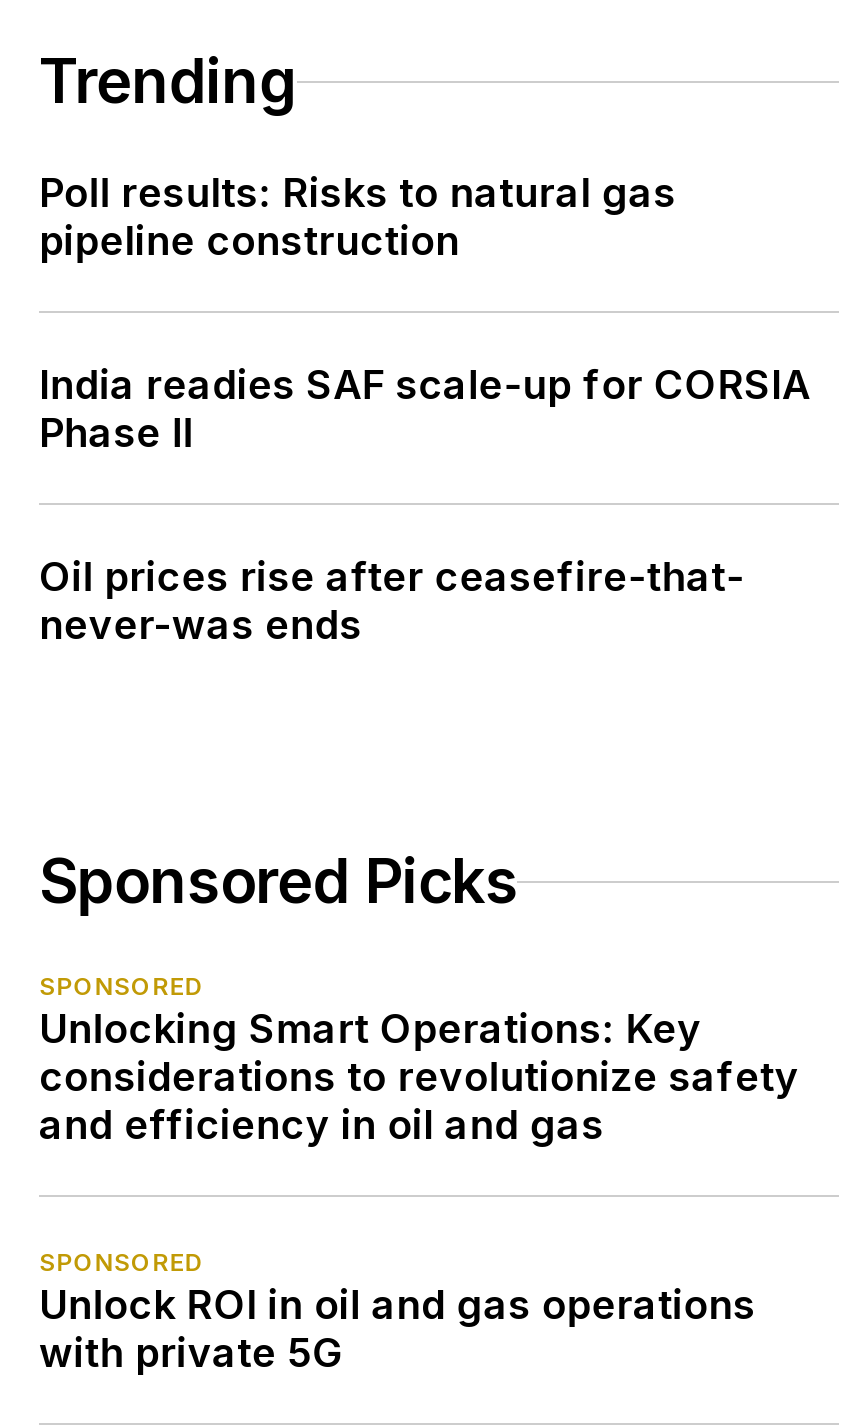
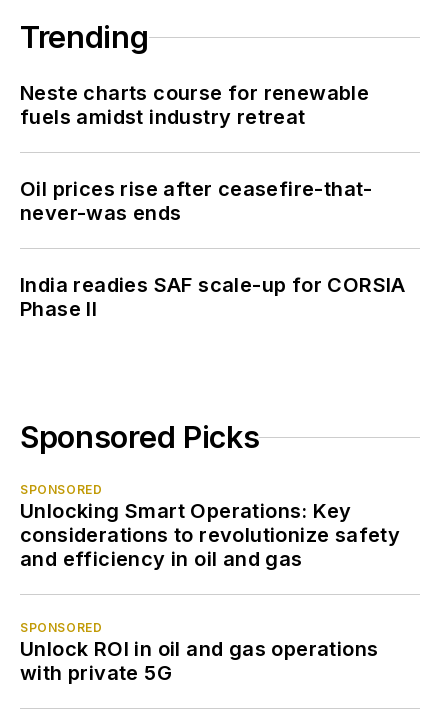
[39,169,676,265] Poll results: Risks to natural gas | pipeline construction -> [20,81,369,129] Neste charts course for renewable | fuels amidst industry retreat
moved [39,361,811,457] -> [20,273,406,321]: India readies SAF scale-up for CORSIA | Phase II
moved [39,553,745,649] -> [20,177,373,225]: Oil prices rise after ceasefire-that- | never-was ends

